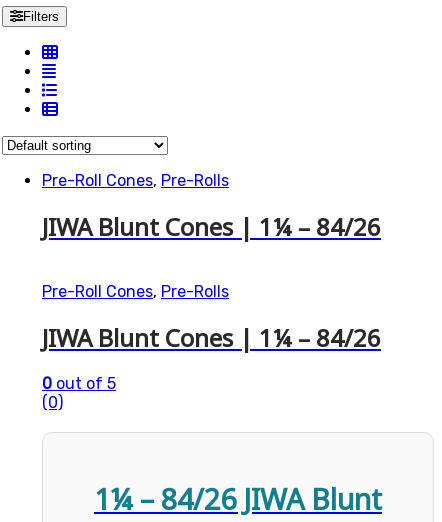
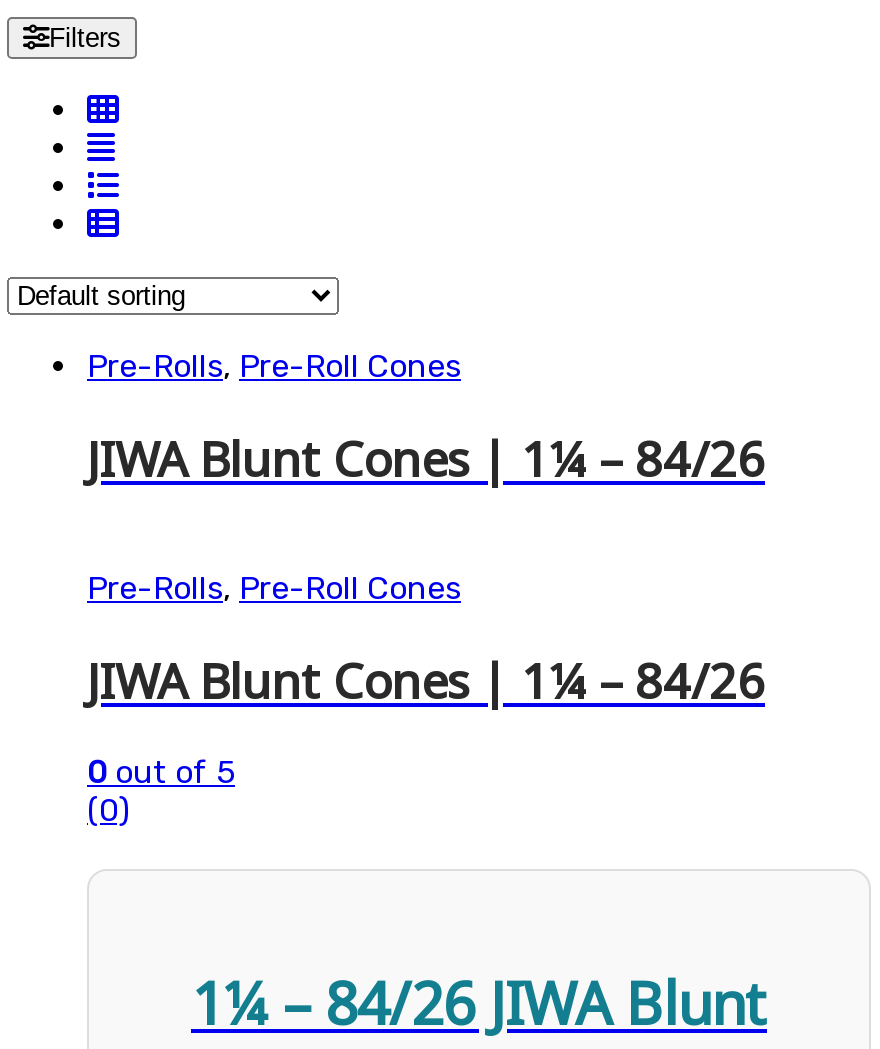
[42,171,229,190] Pre-Roll Cones, Pre-Rolls -> [87,347,461,385] Pre-Rolls, Pre-Roll Cones
[42,282,229,301] Pre-Roll Cones, Pre-Rolls -> [87,568,461,606] Pre-Rolls, Pre-Roll Cones

